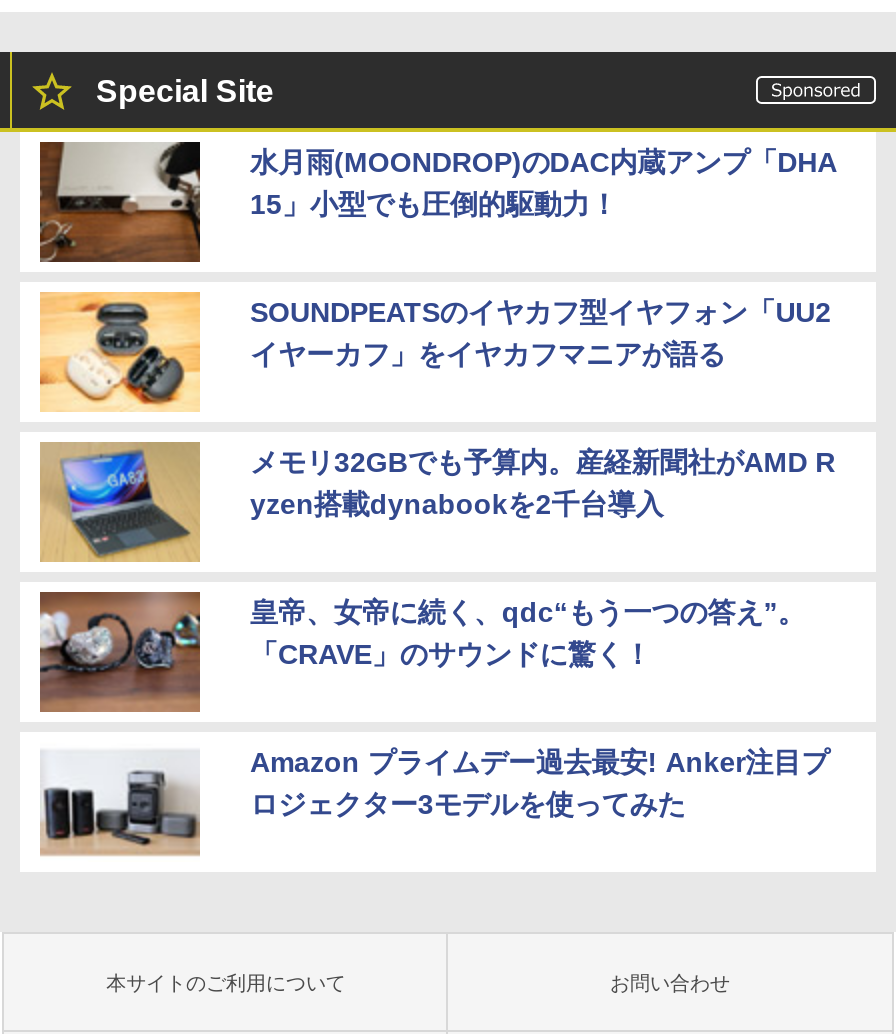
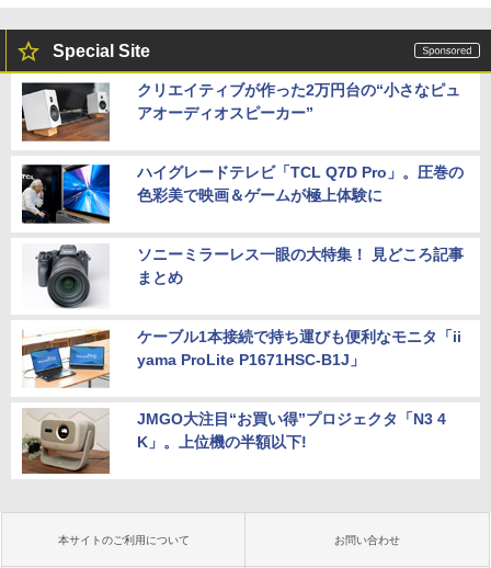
[38,140,837,264] [image] | 水月雨(MOONDROP)のDAC内蔵アンプ「DHA | 15」小型でも圧倒的駆動力！ -> [21,79,460,145] [image] | クリエイティブが作った2万円台の“小さなピュ | アオーディオスピーカー”
[38,290,831,414] [image] | SOUNDPEATSのイヤカフ型イヤフォン「UU2 | イヤーカフ」をイヤカフマニアが語る -> [21,161,463,226] [image] | ハイグレードテレビ「TCL Q7D Pro」。圧巻の | 色彩美で映画＆ゲームが極上体験に
[38,440,835,564] [image] | メモリ32GBでも予算内。産経新聞社がAMD R | yzen搭載dynabookを2千台導入 -> [22,243,463,309] [image] | ソニーミラーレス一眼の大特集！ 見どころ記事 | まとめ
[38,590,805,714] [image] | 皇帝、女帝に続く、qdc“もう一つの答え”。 | 「CRAVE」のサウンドに驚く！ -> [21,326,461,391] [image] | ケーブル1本接続で持ち運びも便利なモニタ「ii | yama ProLite P1671HSC-B1J」
[40,744,829,862] [image] | Amazon プライムデー過去最安! Anker注目プ | ロジェクター3モデルを使ってみた -> [21,408,446,475] [image] | JMGO大注目“お買い得”プロジェクタ「N3 4 | K」。上位機の半額以下!

